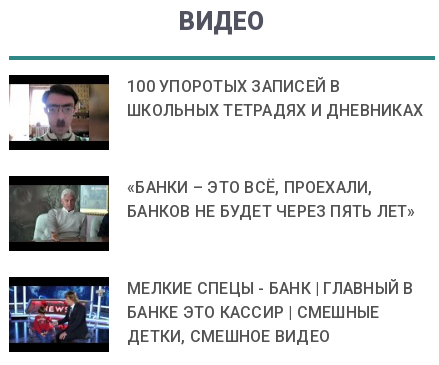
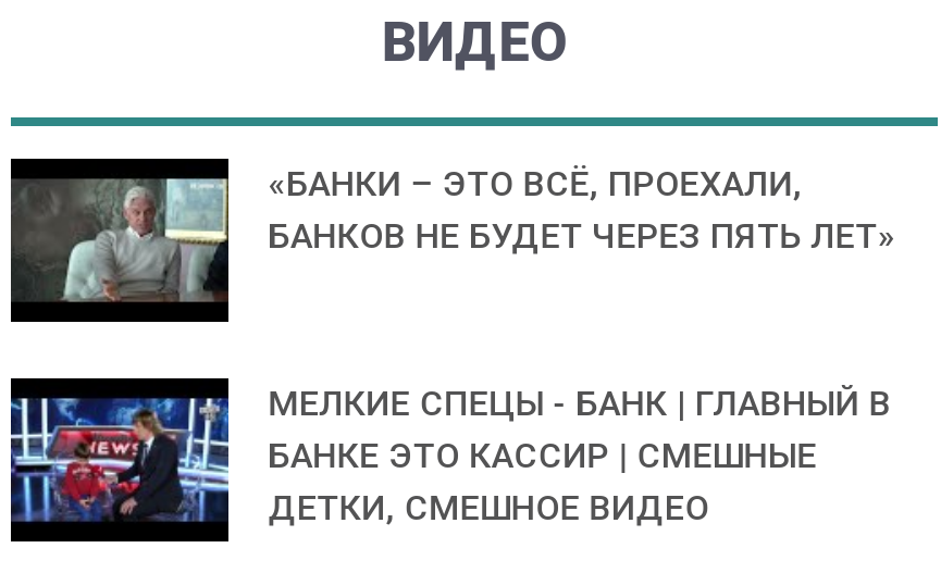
[9,77,423,142] [image] | 100 УПОРОТЫХ ЗАПИСЕЙ В | ШКОЛЬНЫХ ТЕТРАДЯХ И ДНЕВНИКАХ -> none

